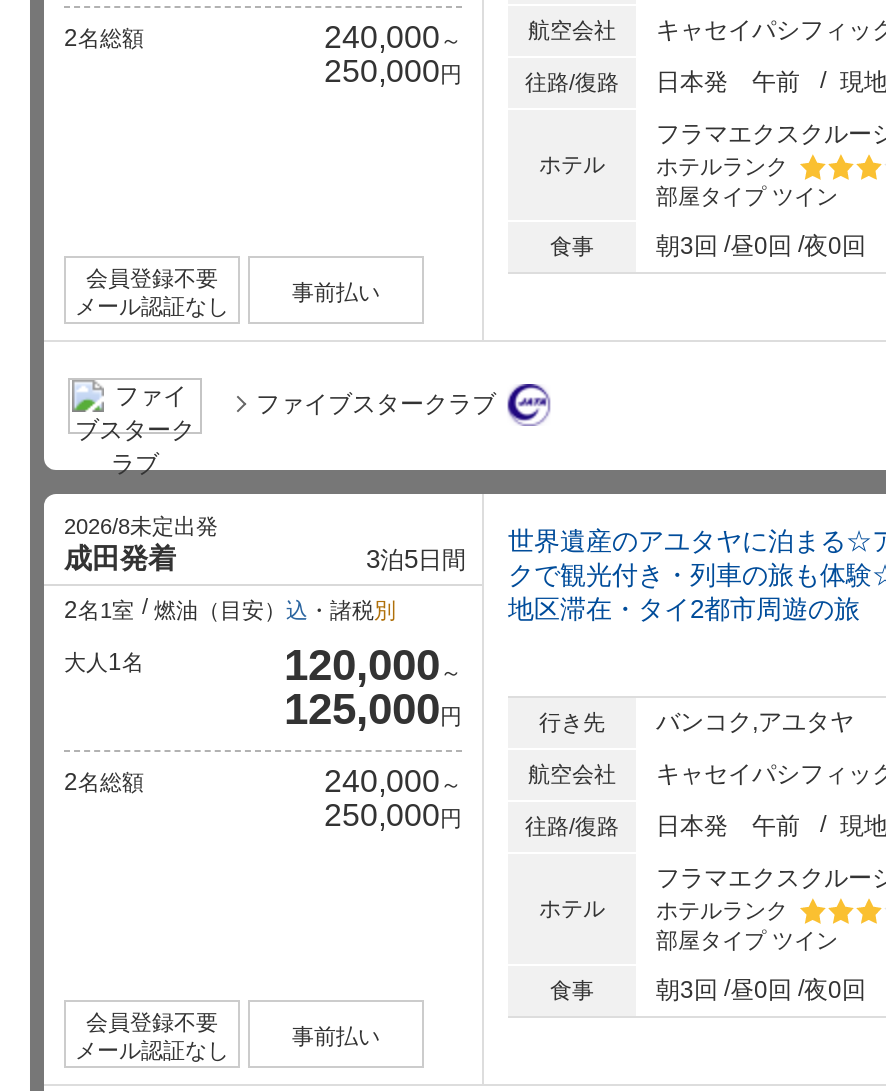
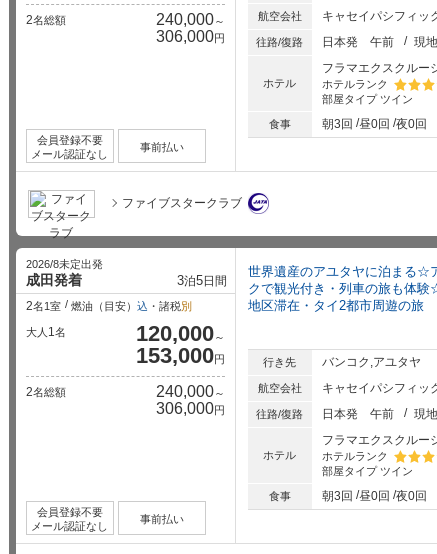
[324,54,462,88] 250,000円 -> [156,28,225,45] 306,000円
[284,684,462,734] 125,000円 -> [136,343,225,368] 153,000円
[324,798,462,832] 250,000円 -> [156,400,225,417] 306,000円

